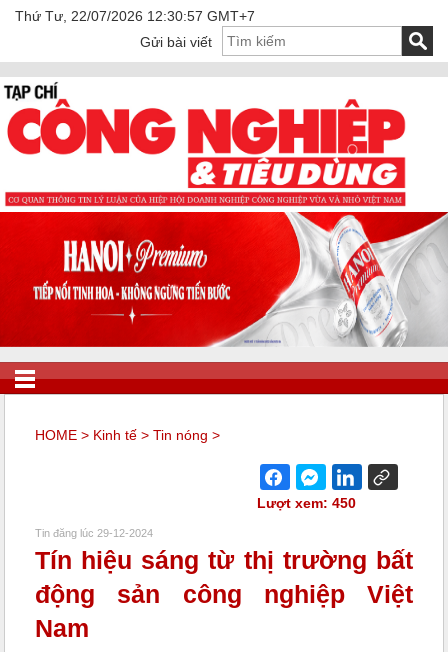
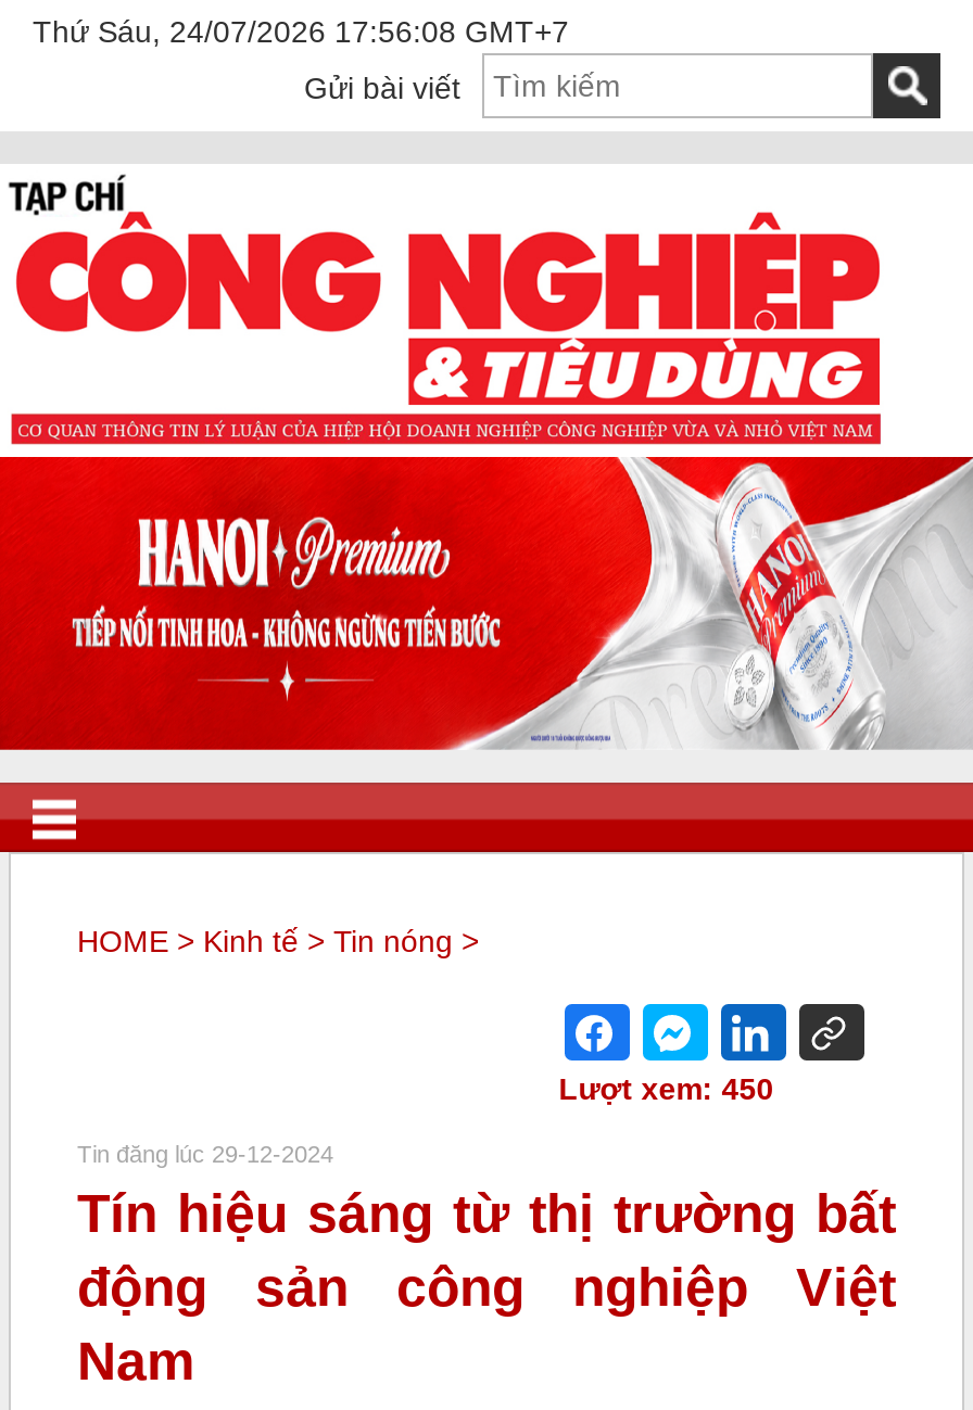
[15,8,255,24] Thứ Tư, 22/07/2026 12:30:57 GMT+7 -> [33,14,569,49] Thứ Sáu, 24/07/2026 17:56:08 GMT+7

